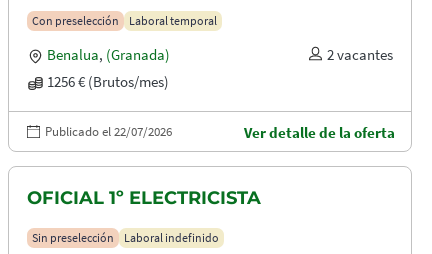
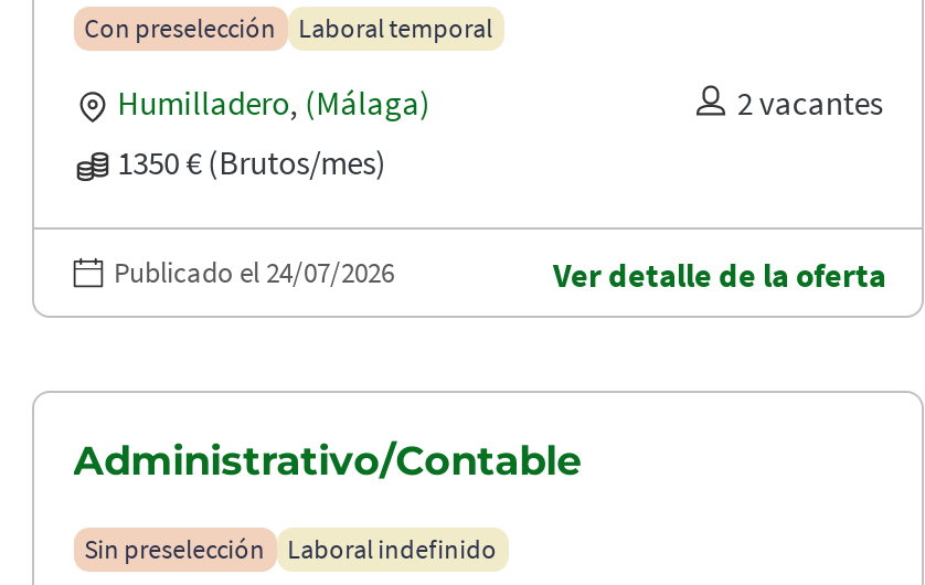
[47,45,170,64] Benalua, (Granada) -> [117,81,431,123] Humilladero, (Málaga)
[47,72,169,91] 1256 € (Brutos/mes) -> [117,141,387,183] 1350 € (Brutos/mes)
[45,123,172,140] Publicado el 22/07/2026 -> [114,253,394,291] Publicado el 24/07/2026
[27,187,261,209] OFICIAL 1º ELECTRICISTA -> [73,436,581,485] Administrativo/Contable

